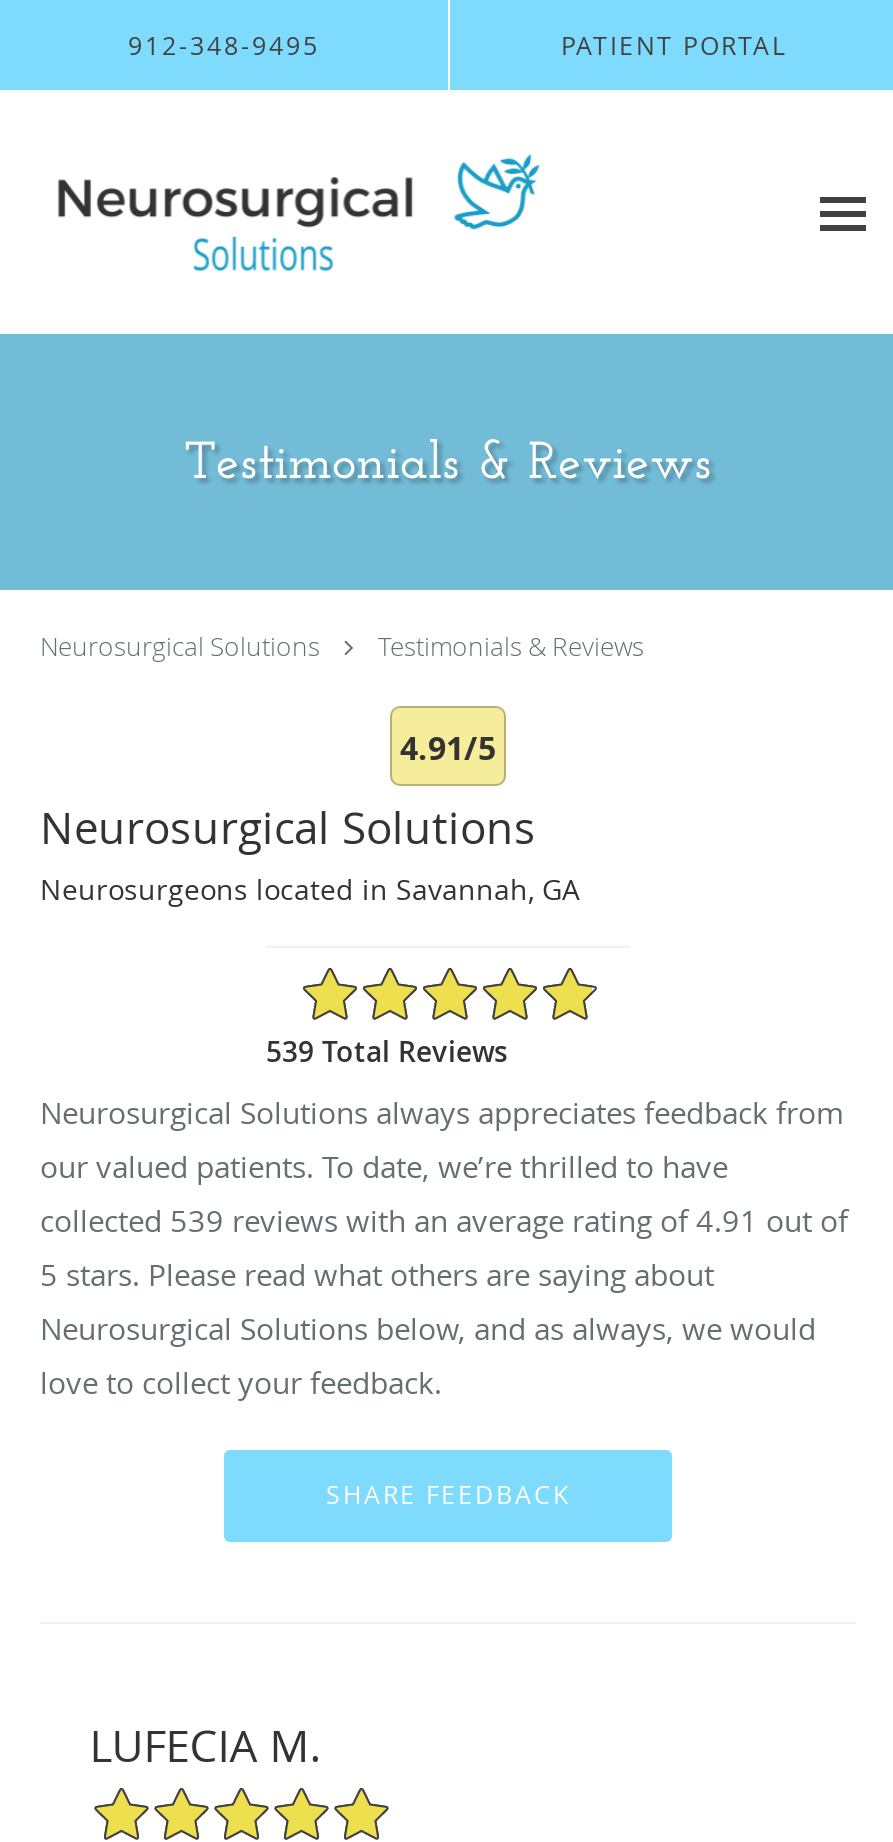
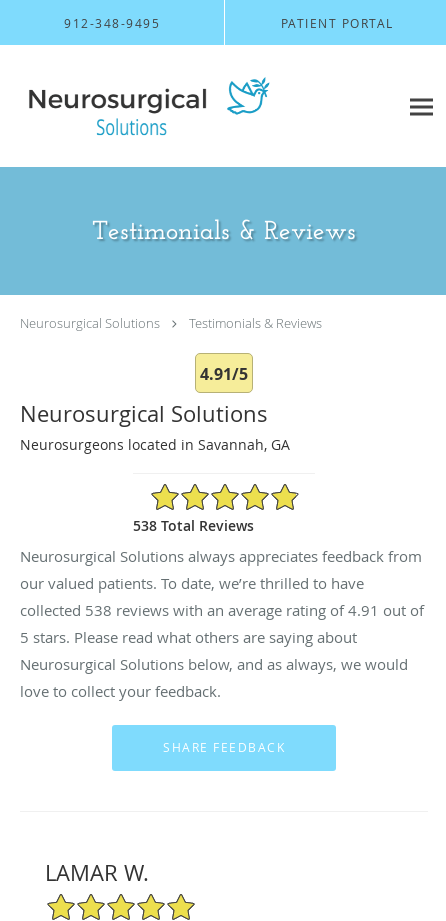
[266,1031,508,1069] 539 Total Reviews -> [133,515,254,534] 538 Total Reviews
[40,1199,848,1239] collected 539 reviews with an average rating of 4.91 out of -> [20,599,424,619] collected 538 reviews with an average rating of 4.91 out of
[90,1715,322,1773] LUFECIA M. -> [45,857,149,886] LAMAR W.

